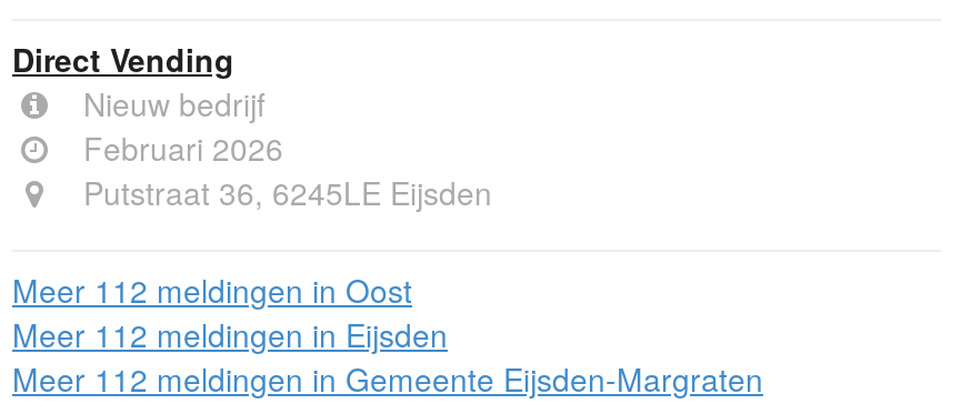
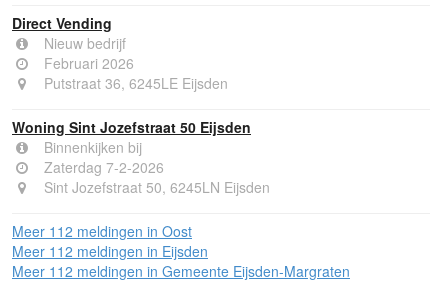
none -> [12,116,270,196] Woning Sint Jozefstraat 50 Eijsden | Binnenkijken bij | Zaterdag 7-2-2026 | Sint Jozefstraat 50, 6245LN Eijsden

